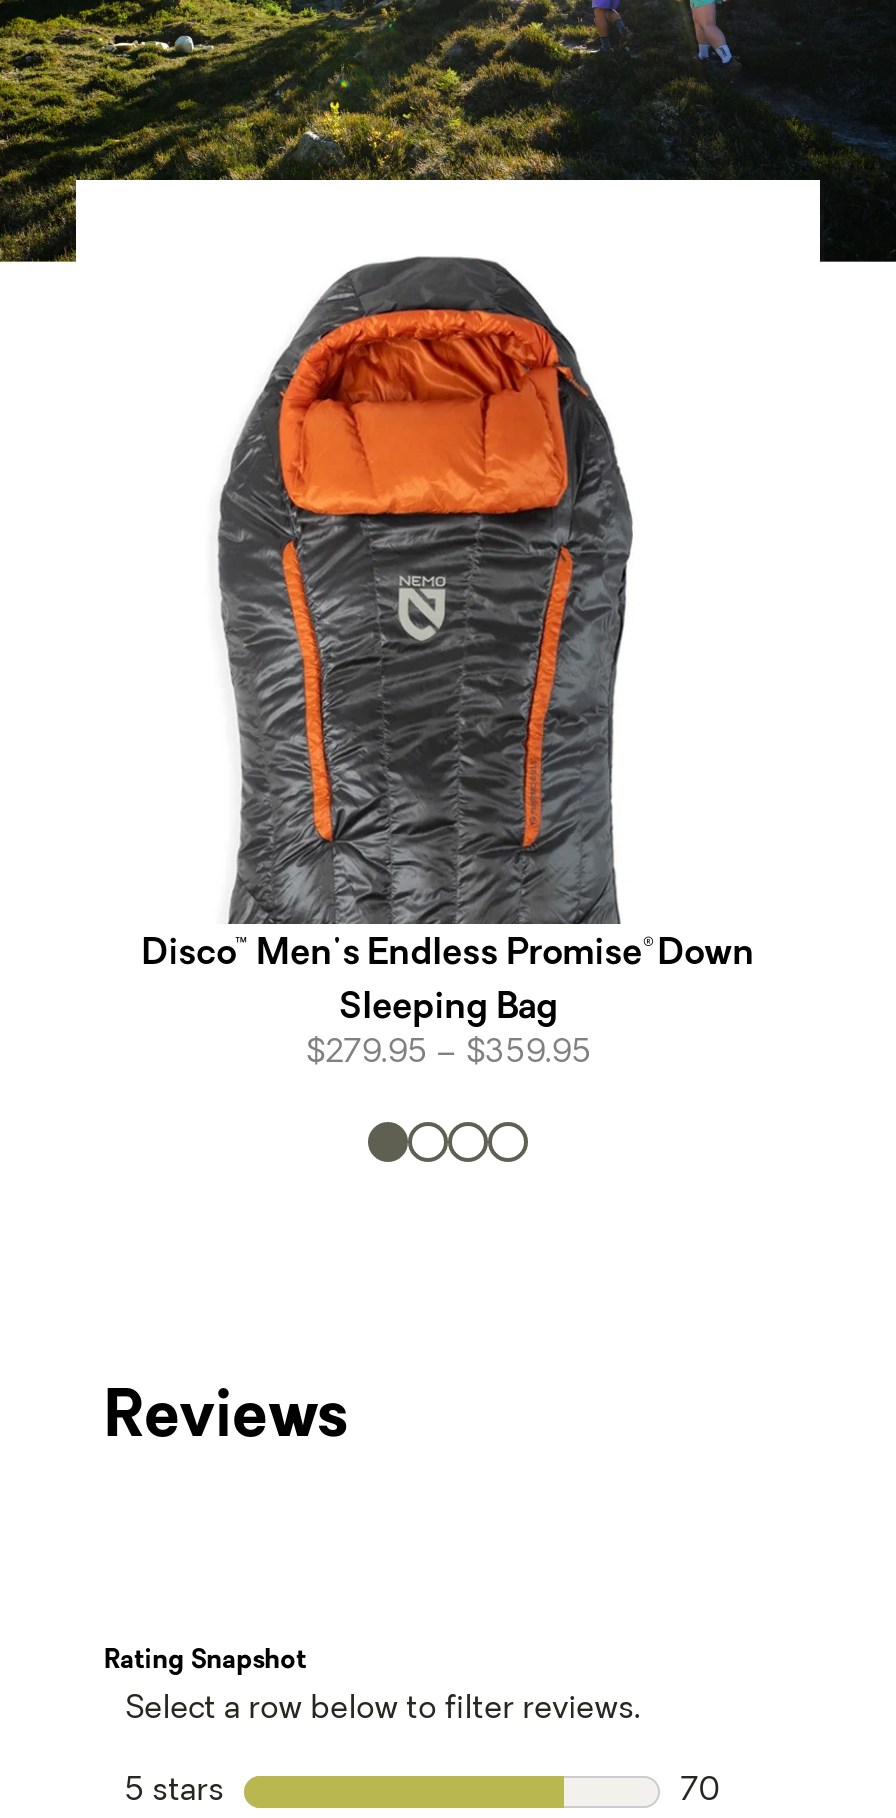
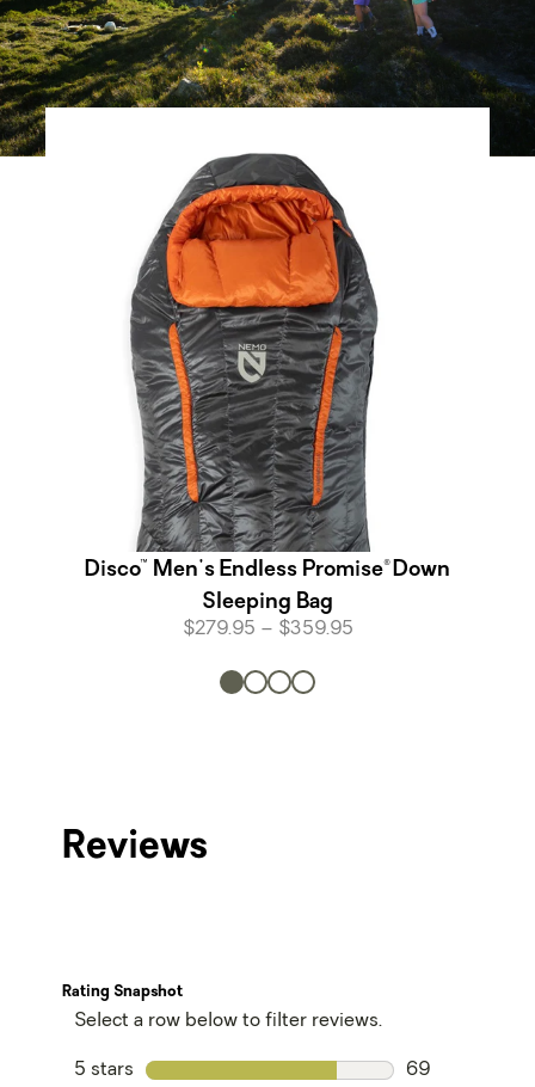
[680,1777,720,1809] 70 -> [406,1061,430,1080] 69

